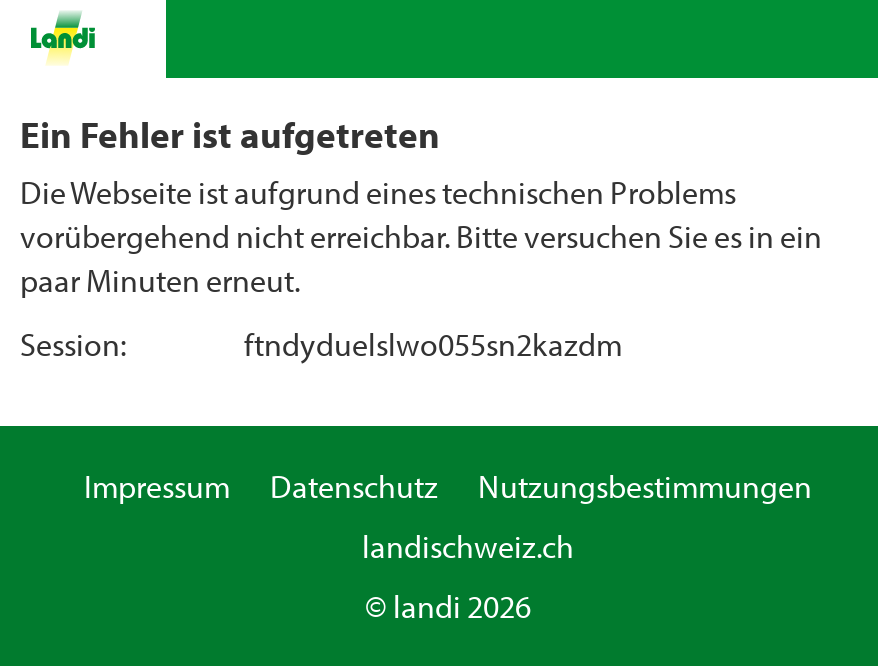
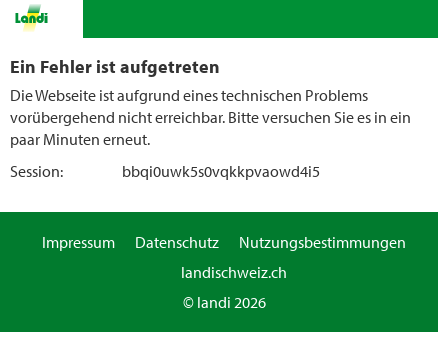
[244,324,622,364] ftndyduelslwo055sn2kazdm -> [122,161,320,181] bbqi0uwk5s0vqkkpvaowd4i5

